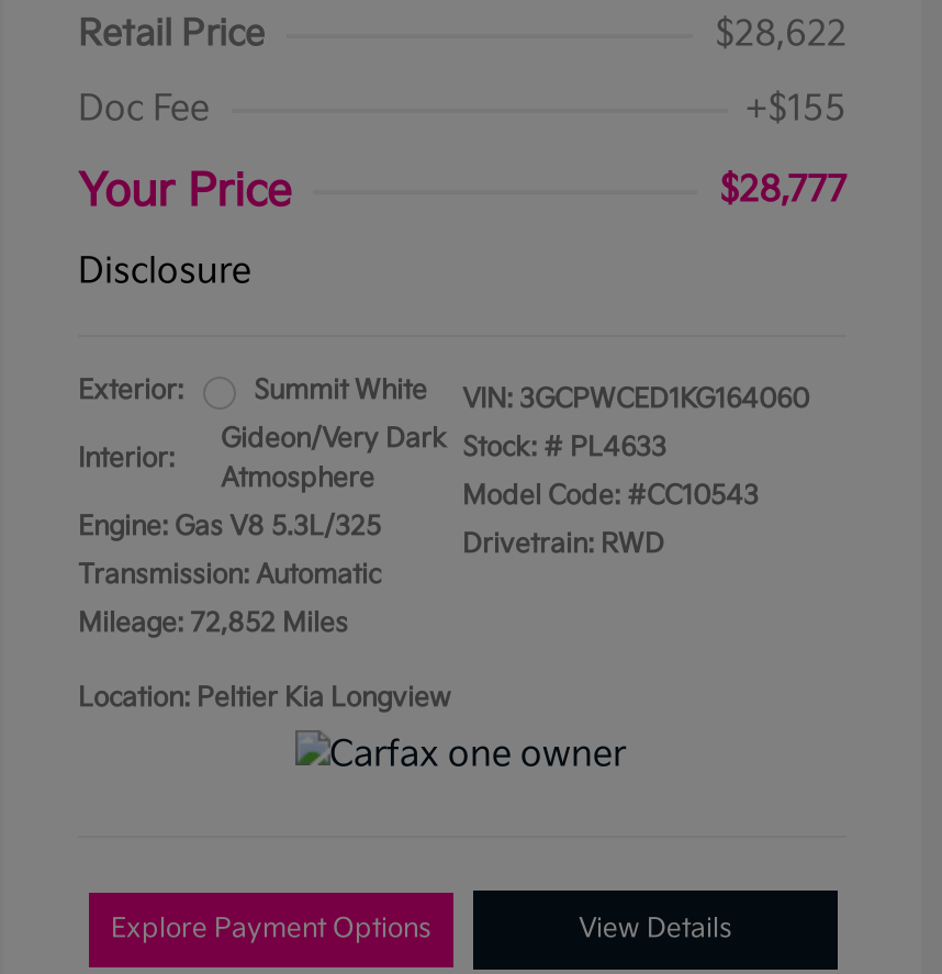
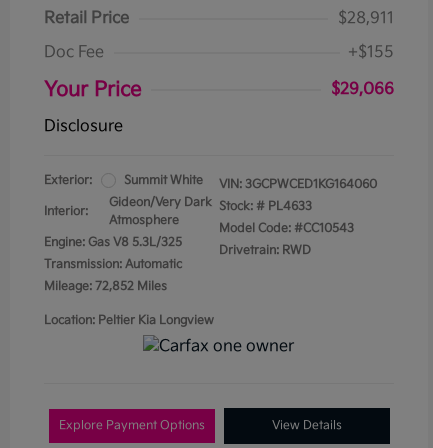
[715,14,846,56] $28,622 -> [338,9,394,28] $28,911
[719,170,846,212] $28,777 -> [331,80,394,99] $29,066

